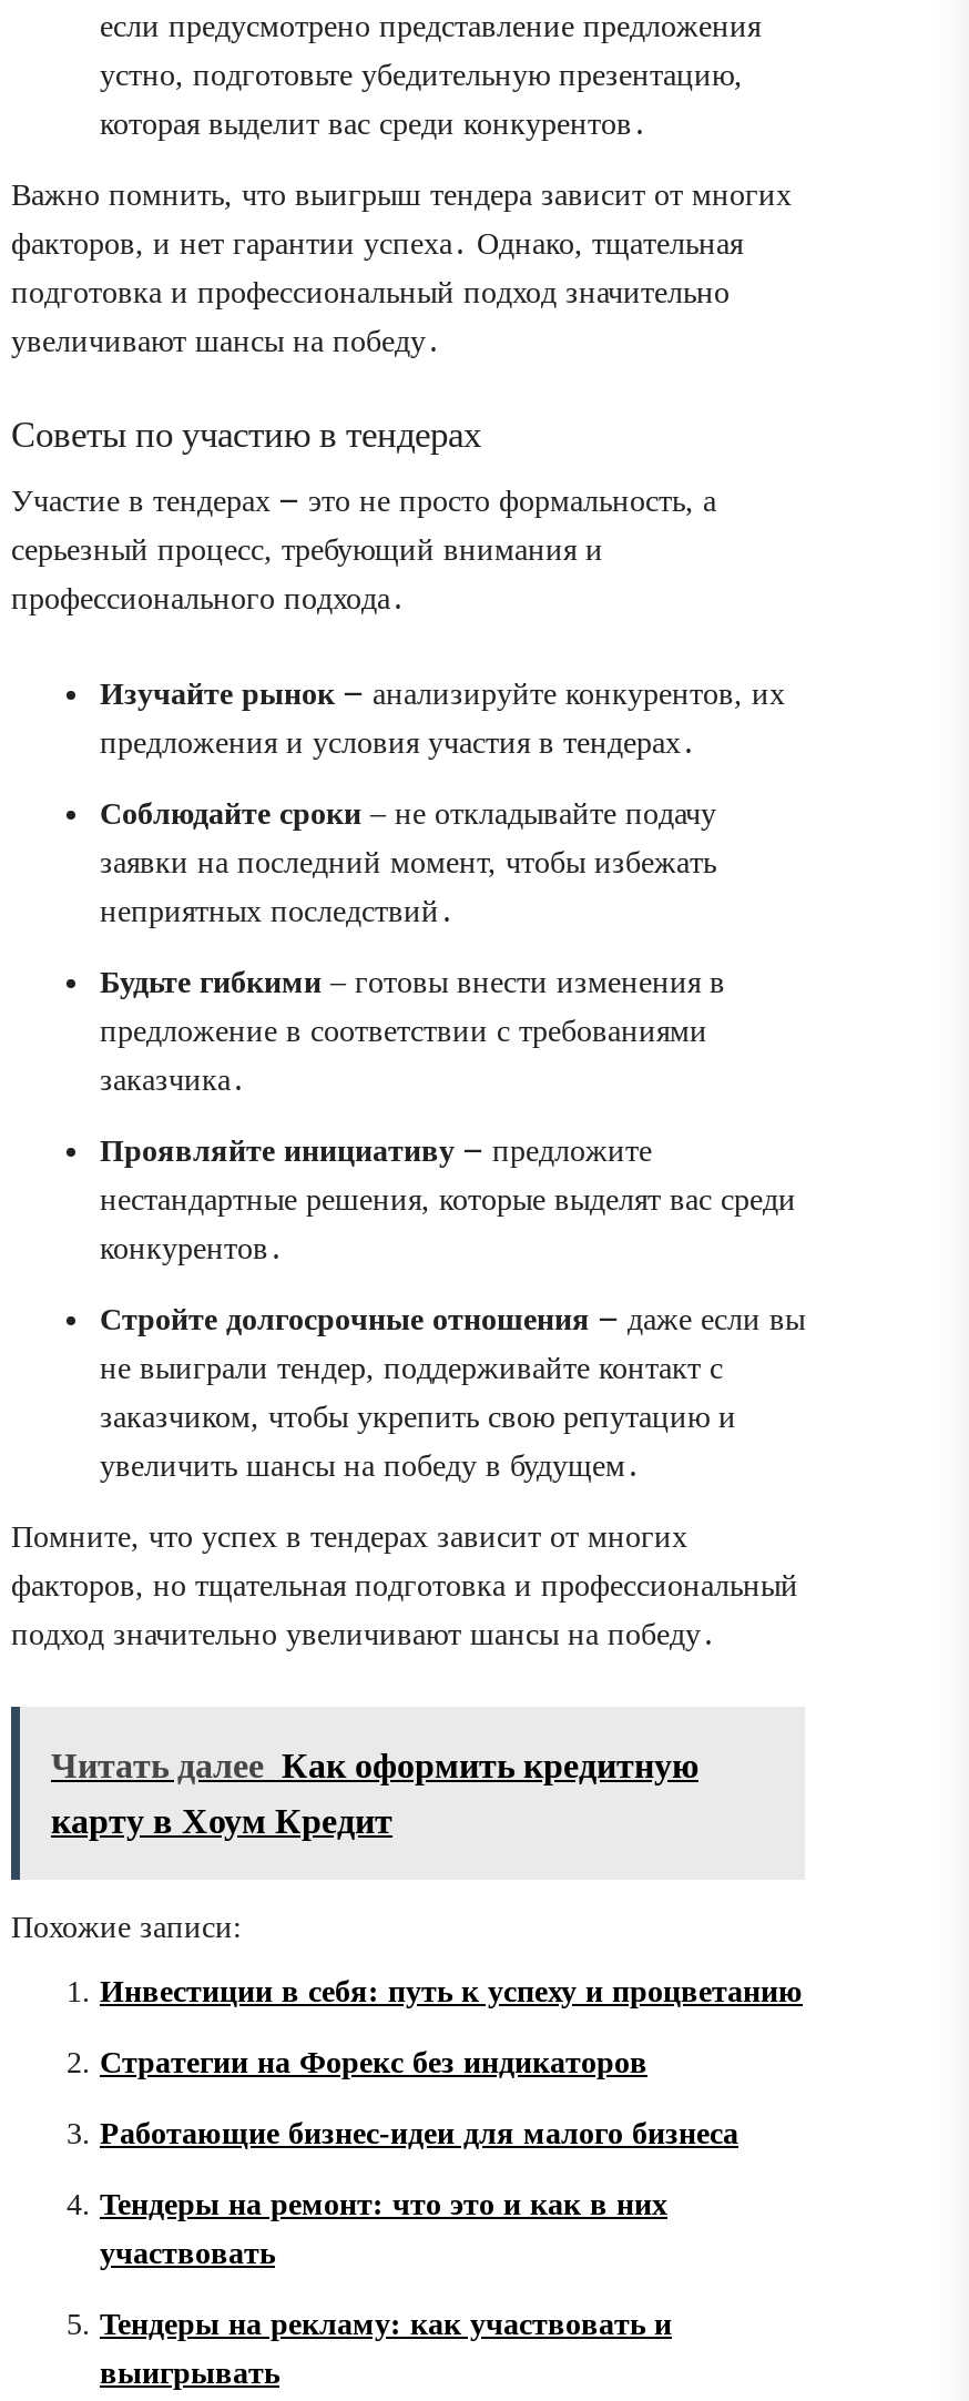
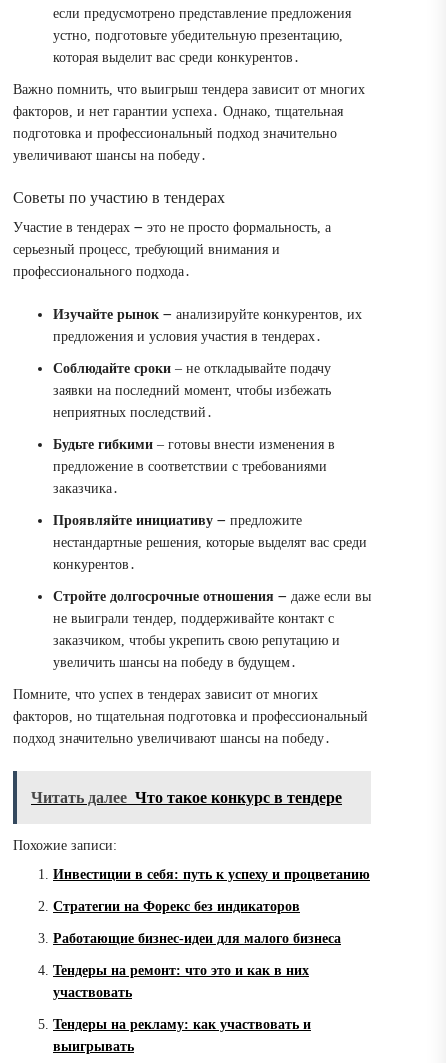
[51,1747,698,1840] Читать далее Как оформить кредитную | карту в Хоум Кредит -> [31,789,342,806] Читать далее Что такое конкурс в тендере

